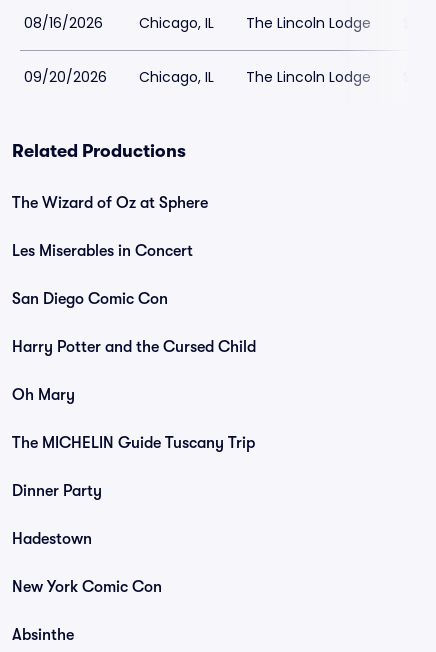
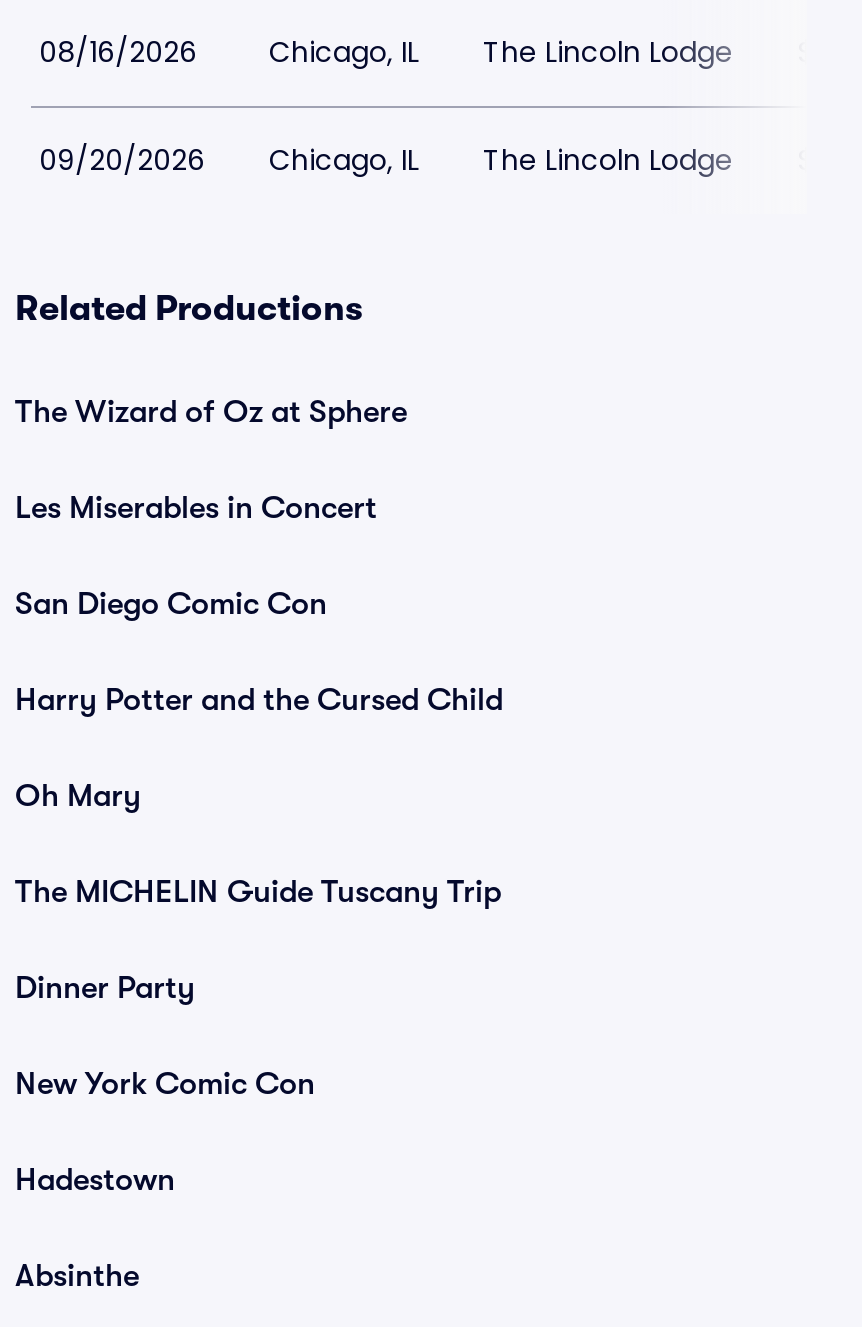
moved [12,530,92,548] -> [15,1162,175,1198]: Hadestown
moved [12,578,162,596] -> [15,1066,315,1102]: New York Comic Con

